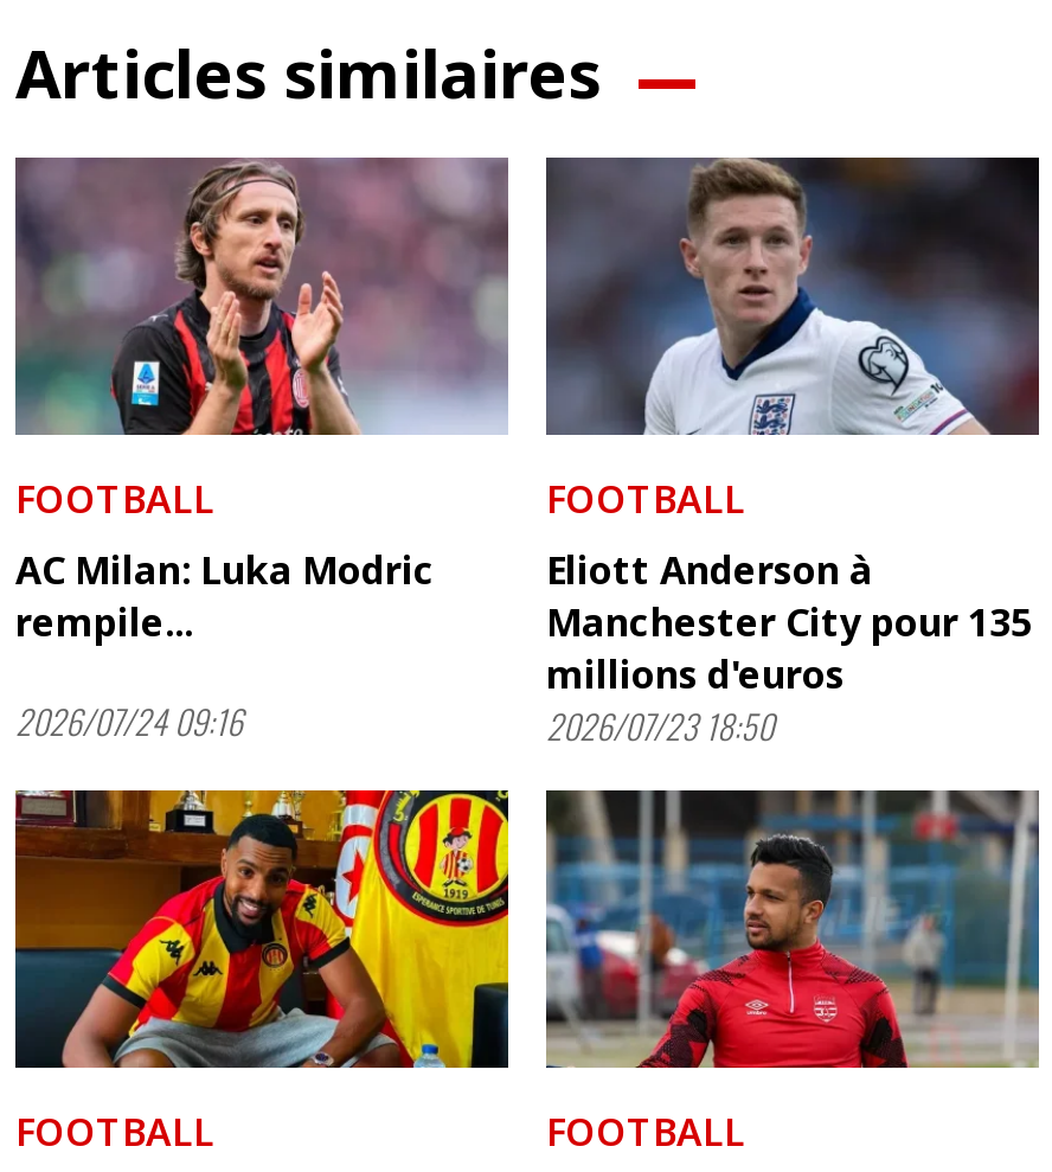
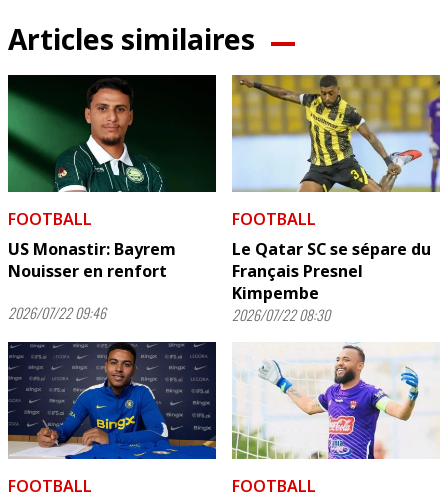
[13,155,511,437] [image] -> [7,74,217,193] [image]
[544,155,1041,437] [image] -> [231,74,441,193] [image]
[15,544,435,648] AC Milan: Luka Modric | rempile... -> [8,238,176,282] US Monastir: Bayrem | Nouisser en renfort
[546,544,1032,750] Eliott Anderson à | Manchester City pour 135 | millions d'euros | 2026/07/23 18:50 -> [232,238,431,325] Le Qatar SC se sépare du | Français Presnel | Kimpembe | 2026/07/22 08:30
[15,696,243,745] 2026/07/24 09:16 -> [8,302,106,323] 2026/07/22 09:46
[13,788,511,1070] [image] -> [7,341,217,460] [image]
[544,788,1041,1070] [image] -> [231,342,440,460] [image]

